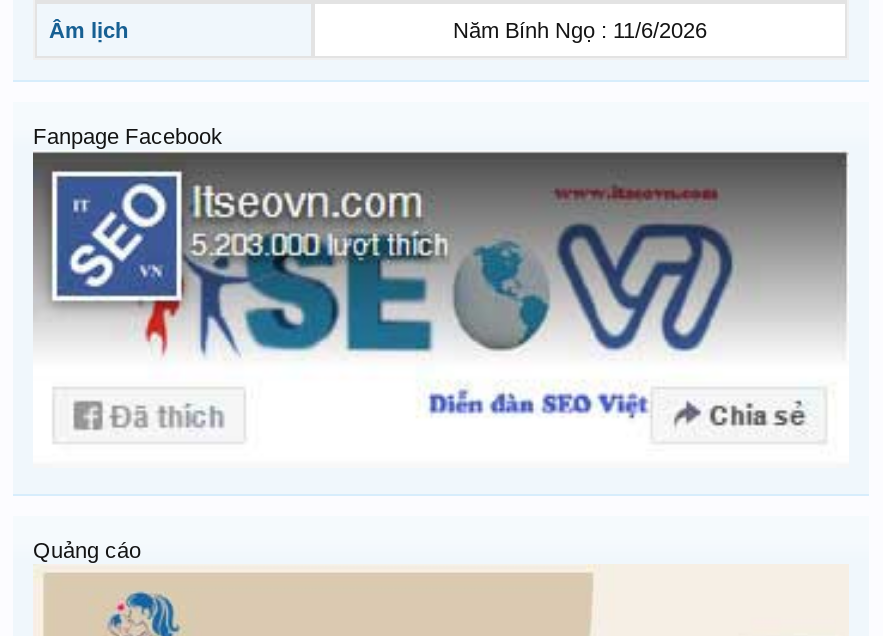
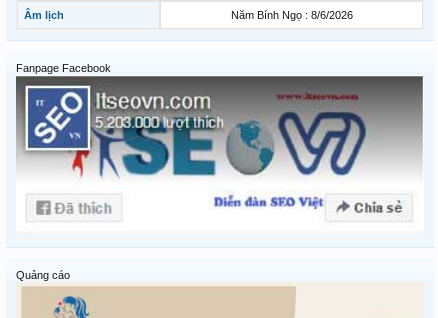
[453,18,707,42] Năm Bính Ngọ : 11/6/2026 -> [230,9,352,21] Năm Bính Ngọ : 8/6/2026

